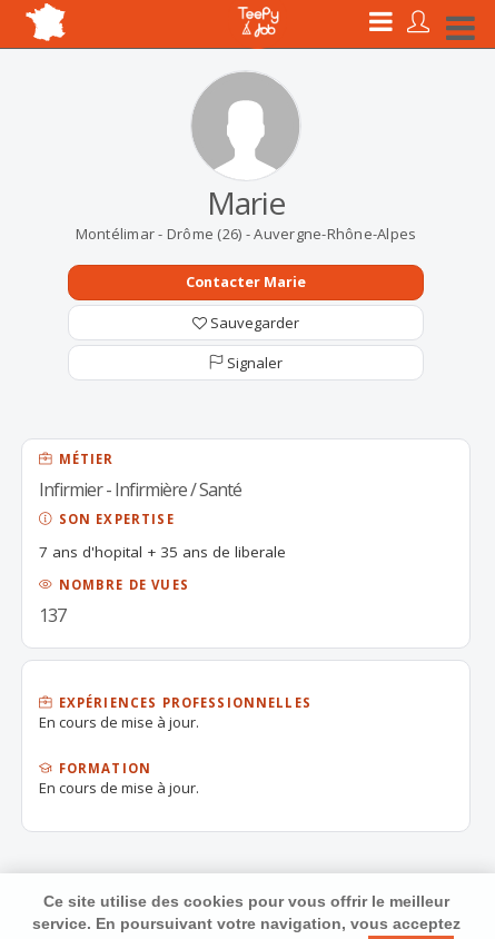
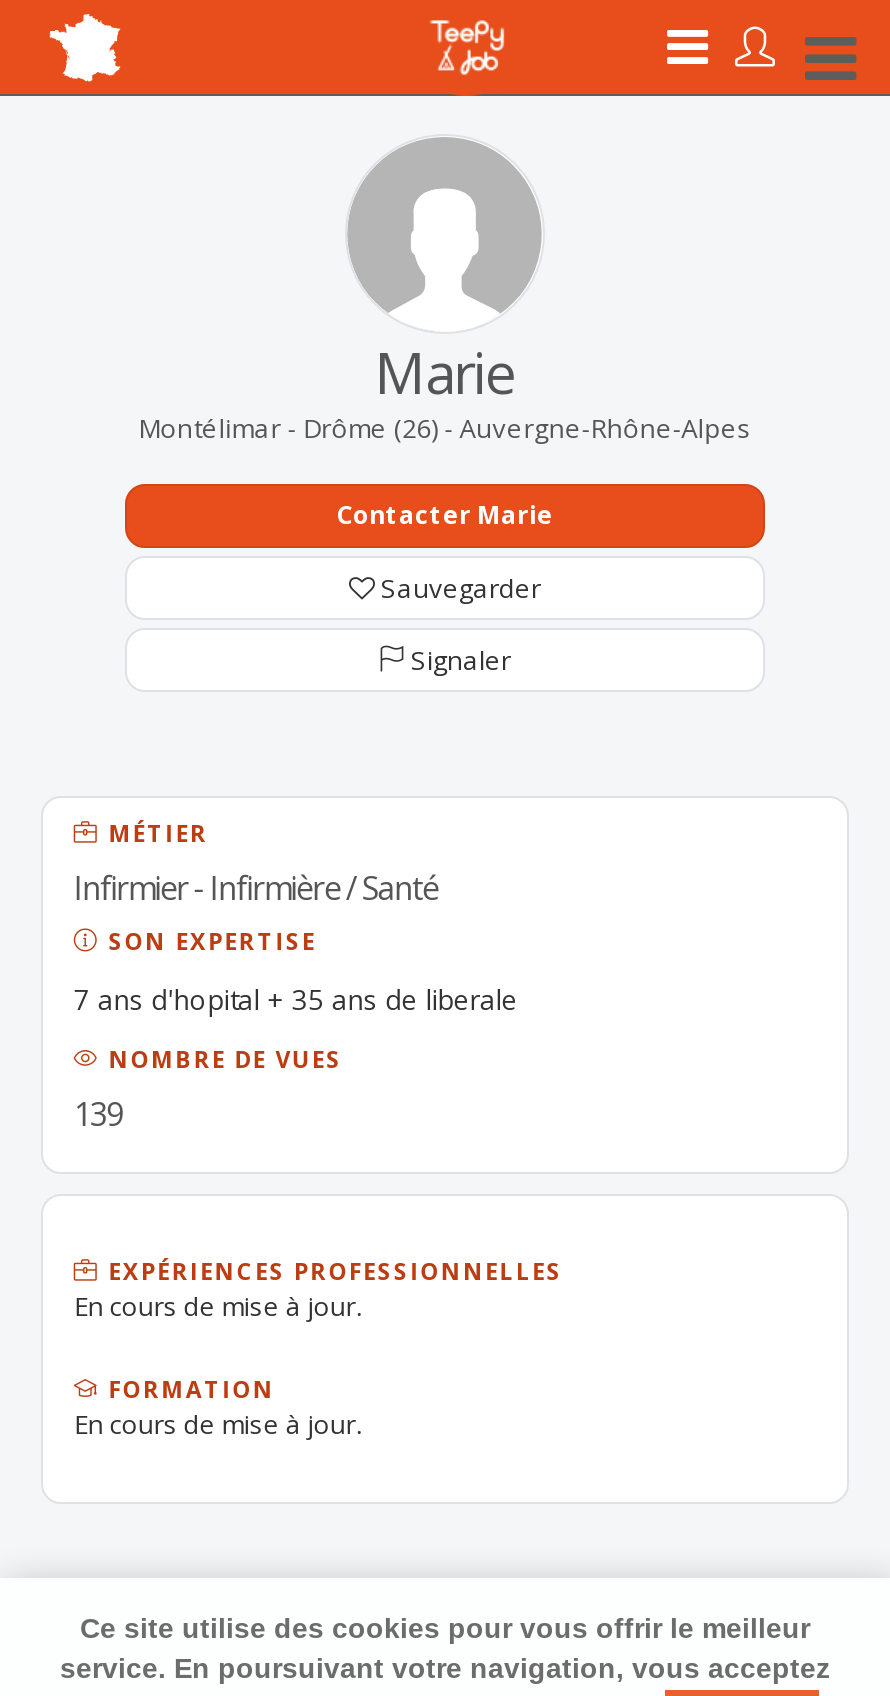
[39,603,66,627] 137 -> [74,1092,122,1136] 139

